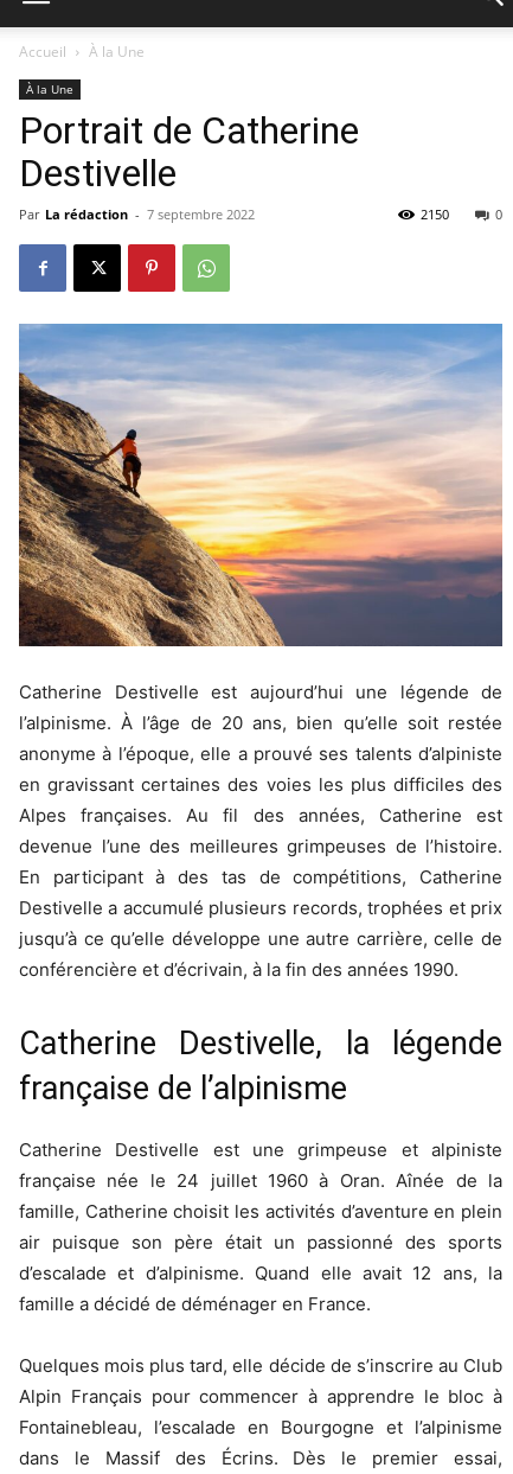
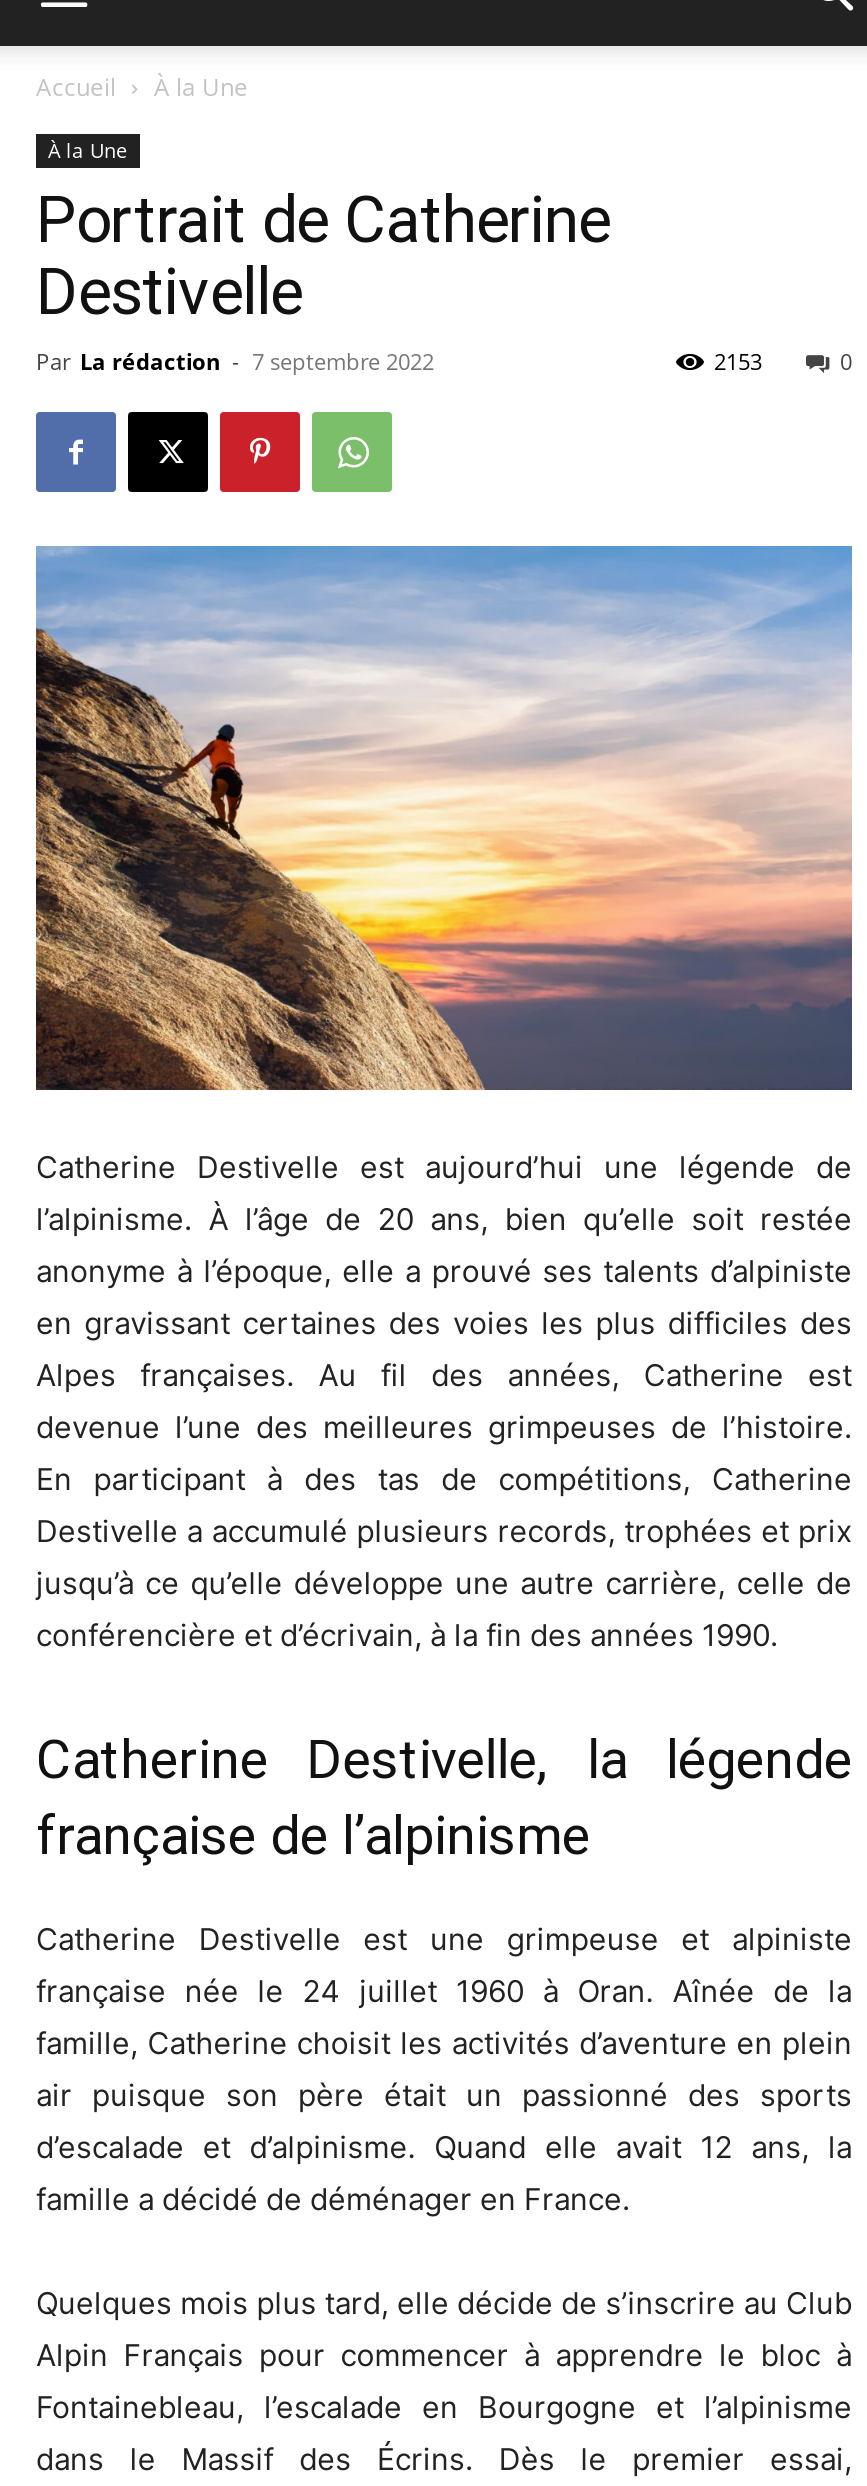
[421,205,449,223] 2150 -> [714,346,762,376] 2153

